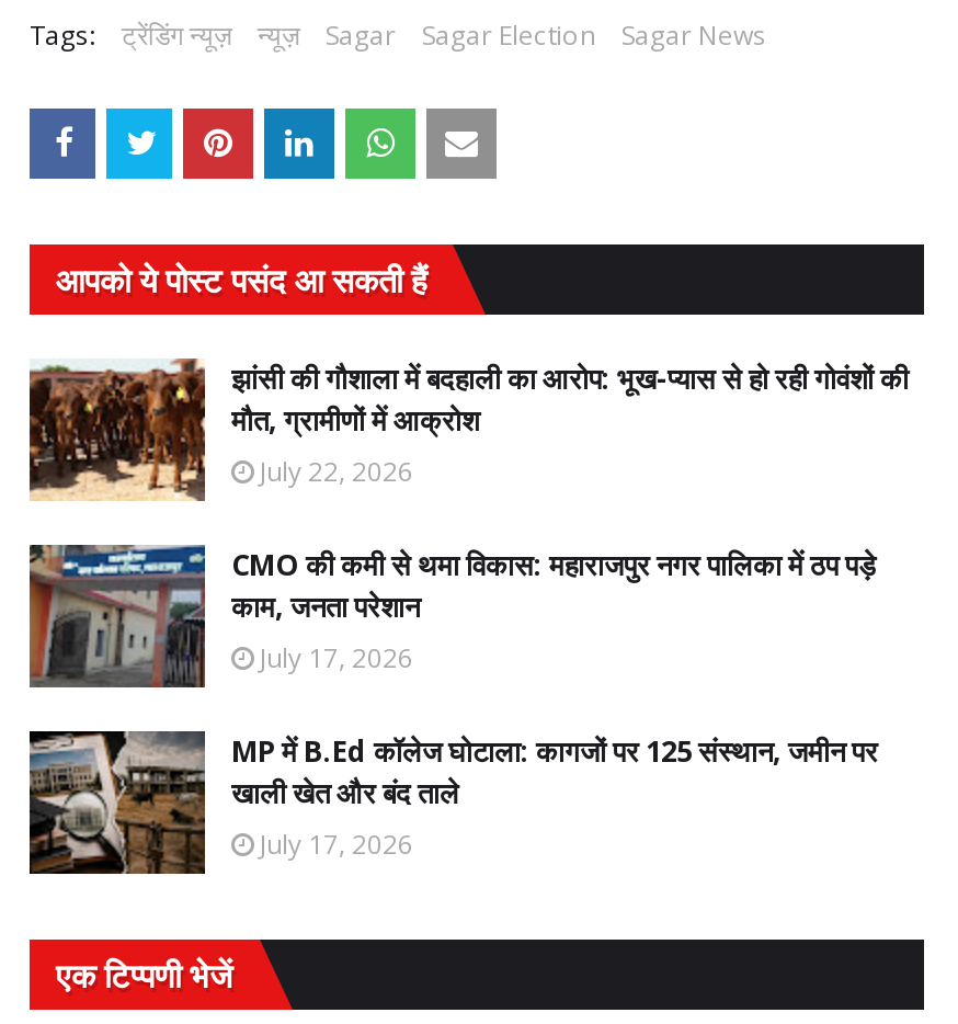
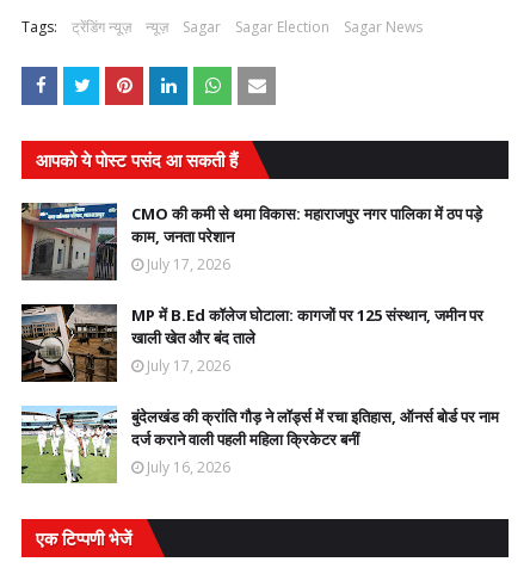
[27,356,909,501] [image] | झांसी की गौशाला में बदहाली का आरोप: भूख-प्यास से हो रही गोवंशों की | मौत, ग्रामीणों में आक्रोश | July 22, 2026 -> none
moved [25,541,876,863] -> [19,200,482,376]: [image] | CMO की कमी से थमा विकास: महाराजपुर नगर पालिका में ठप पड़े | काम, जनता परेशान | July 17, 2026 | खाली खेत और बंद ताले | July 17, 2026
none -> [20,406,499,484] [image] | बुंदेलखंड की क्रांति गौड़ ने लॉर्ड्स में रचा इतिहास, ऑनर्स बोर्ड पर नाम | दर्ज कराने वाली पहली महिला क्रिकेटर बनीं | July 16, 2026

